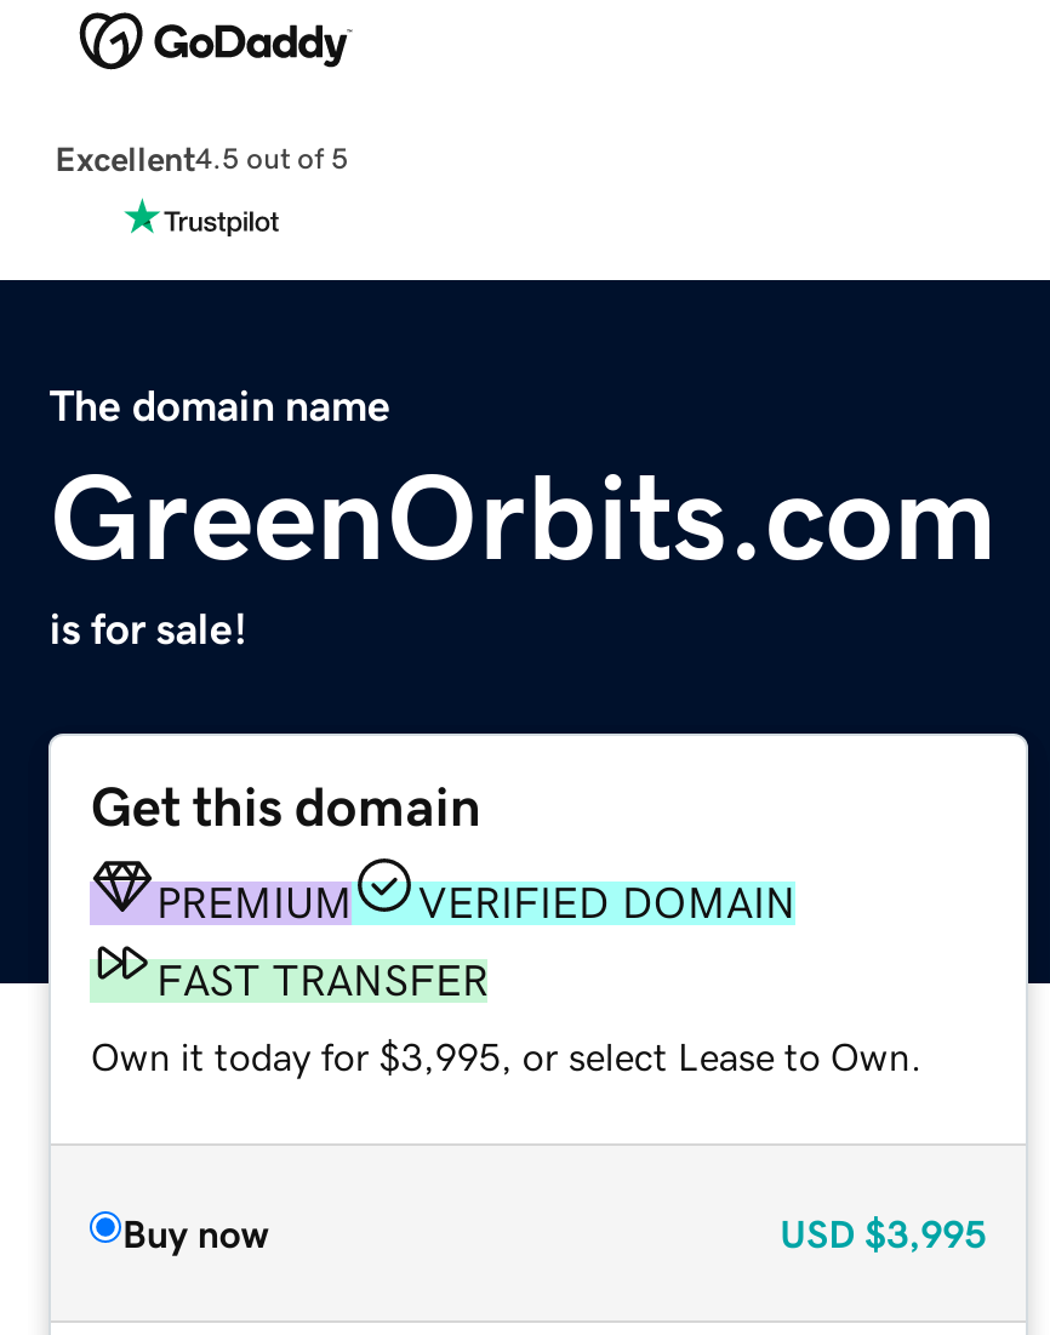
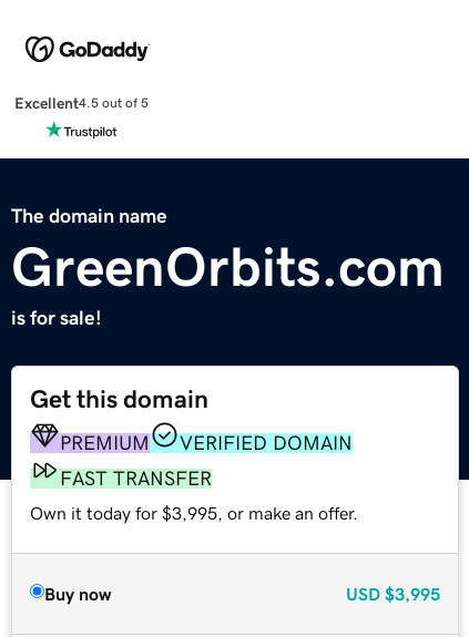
[91,1036,922,1075] Own it today for $3,995, or select Lease to Own. -> [30,504,359,521] Own it today for $3,995, or make an offer.

